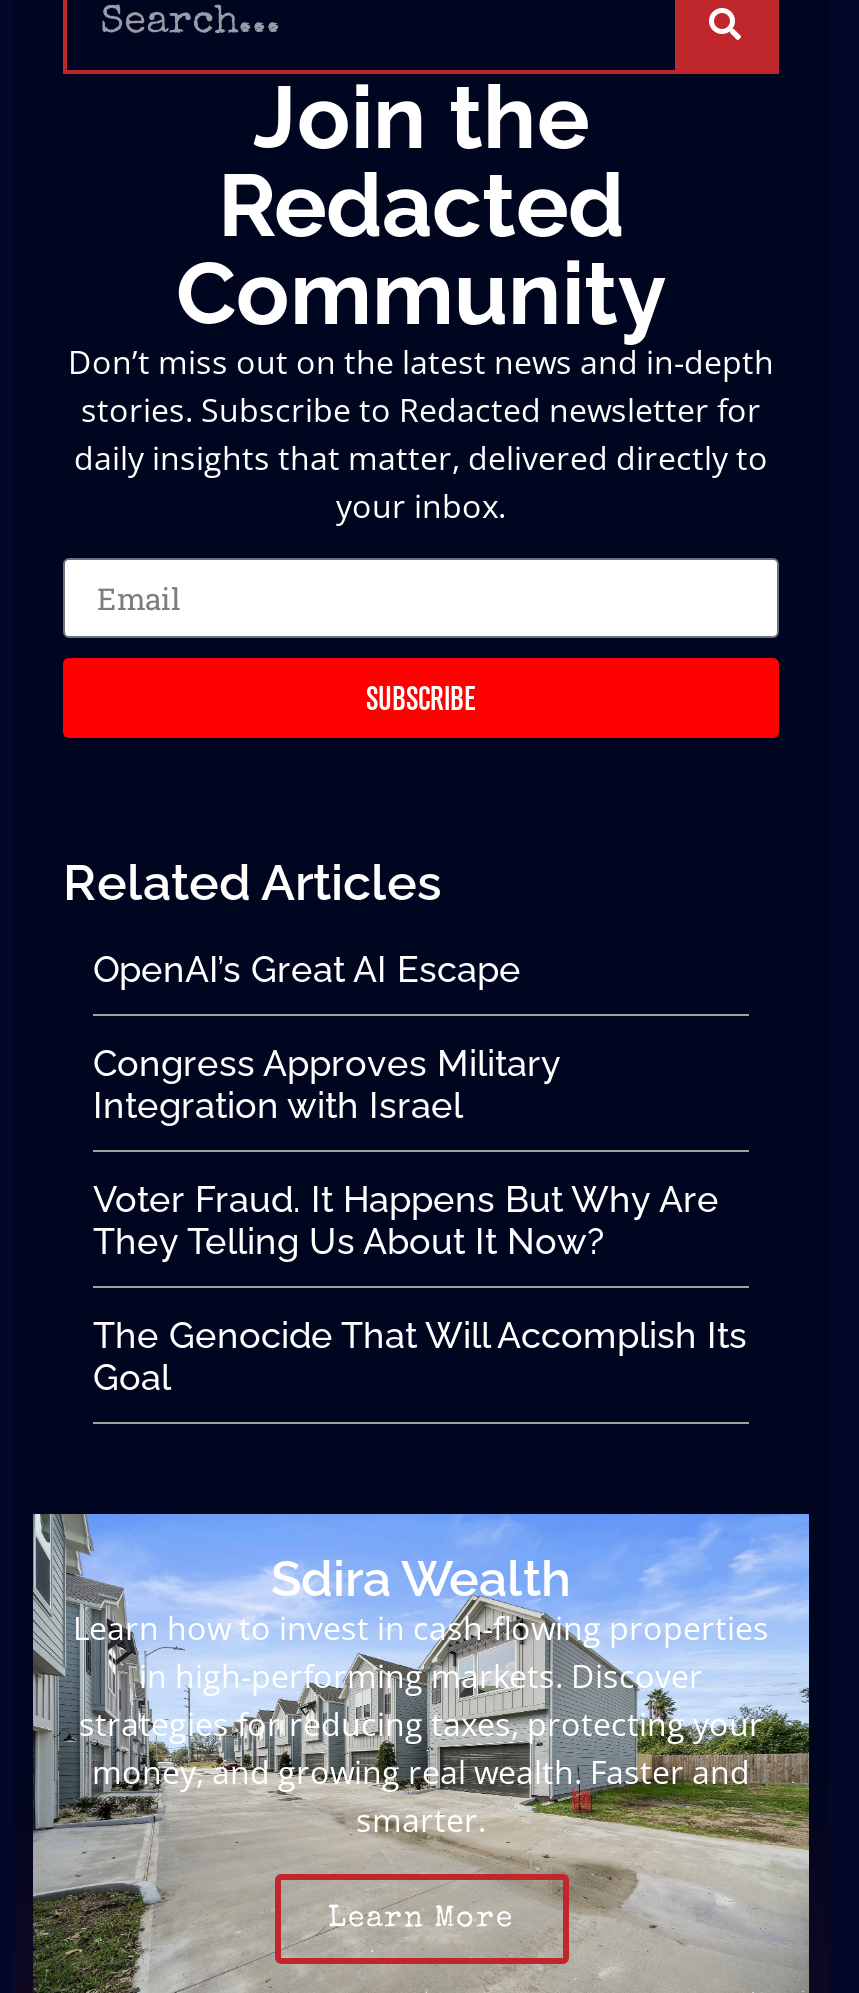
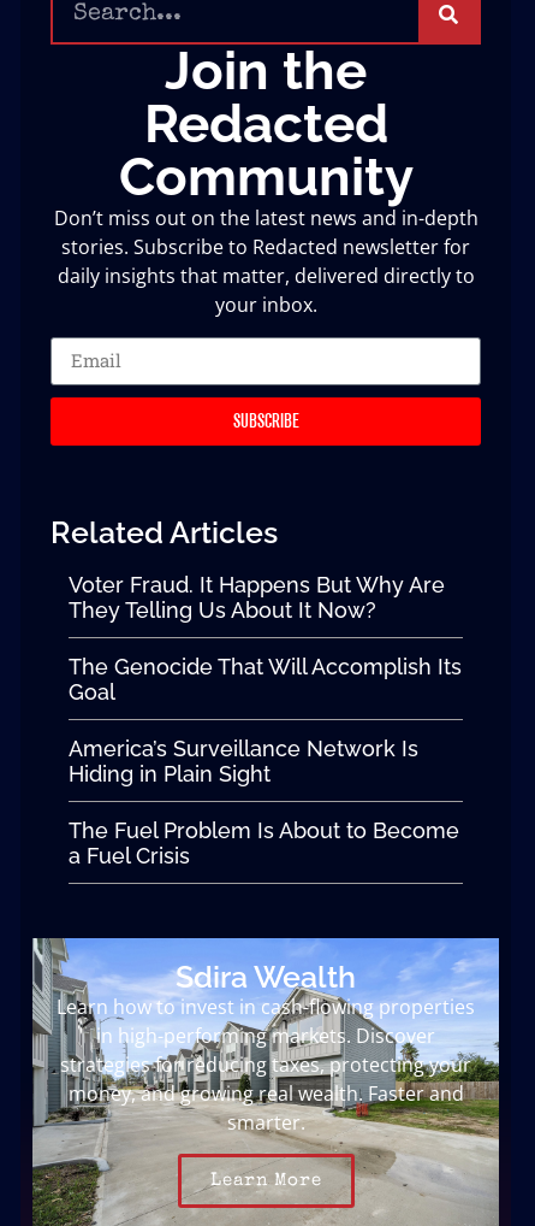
[93,948,561,1126] OpenAI’s Great AI Escape | Congress Approves Military | Integration with Israel -> none
moved [93,1178,747,1398] -> [69,572,462,704]: Voter Fraud. It Happens But Why Are | They Telling Us About It Now? | The Genocide That Will Accomplish Its | Goal
none -> [69,735,459,868] America’s Surveillance Network Is | Hiding in Plain Sight | The Fuel Problem Is About to Become | a Fuel Crisis

